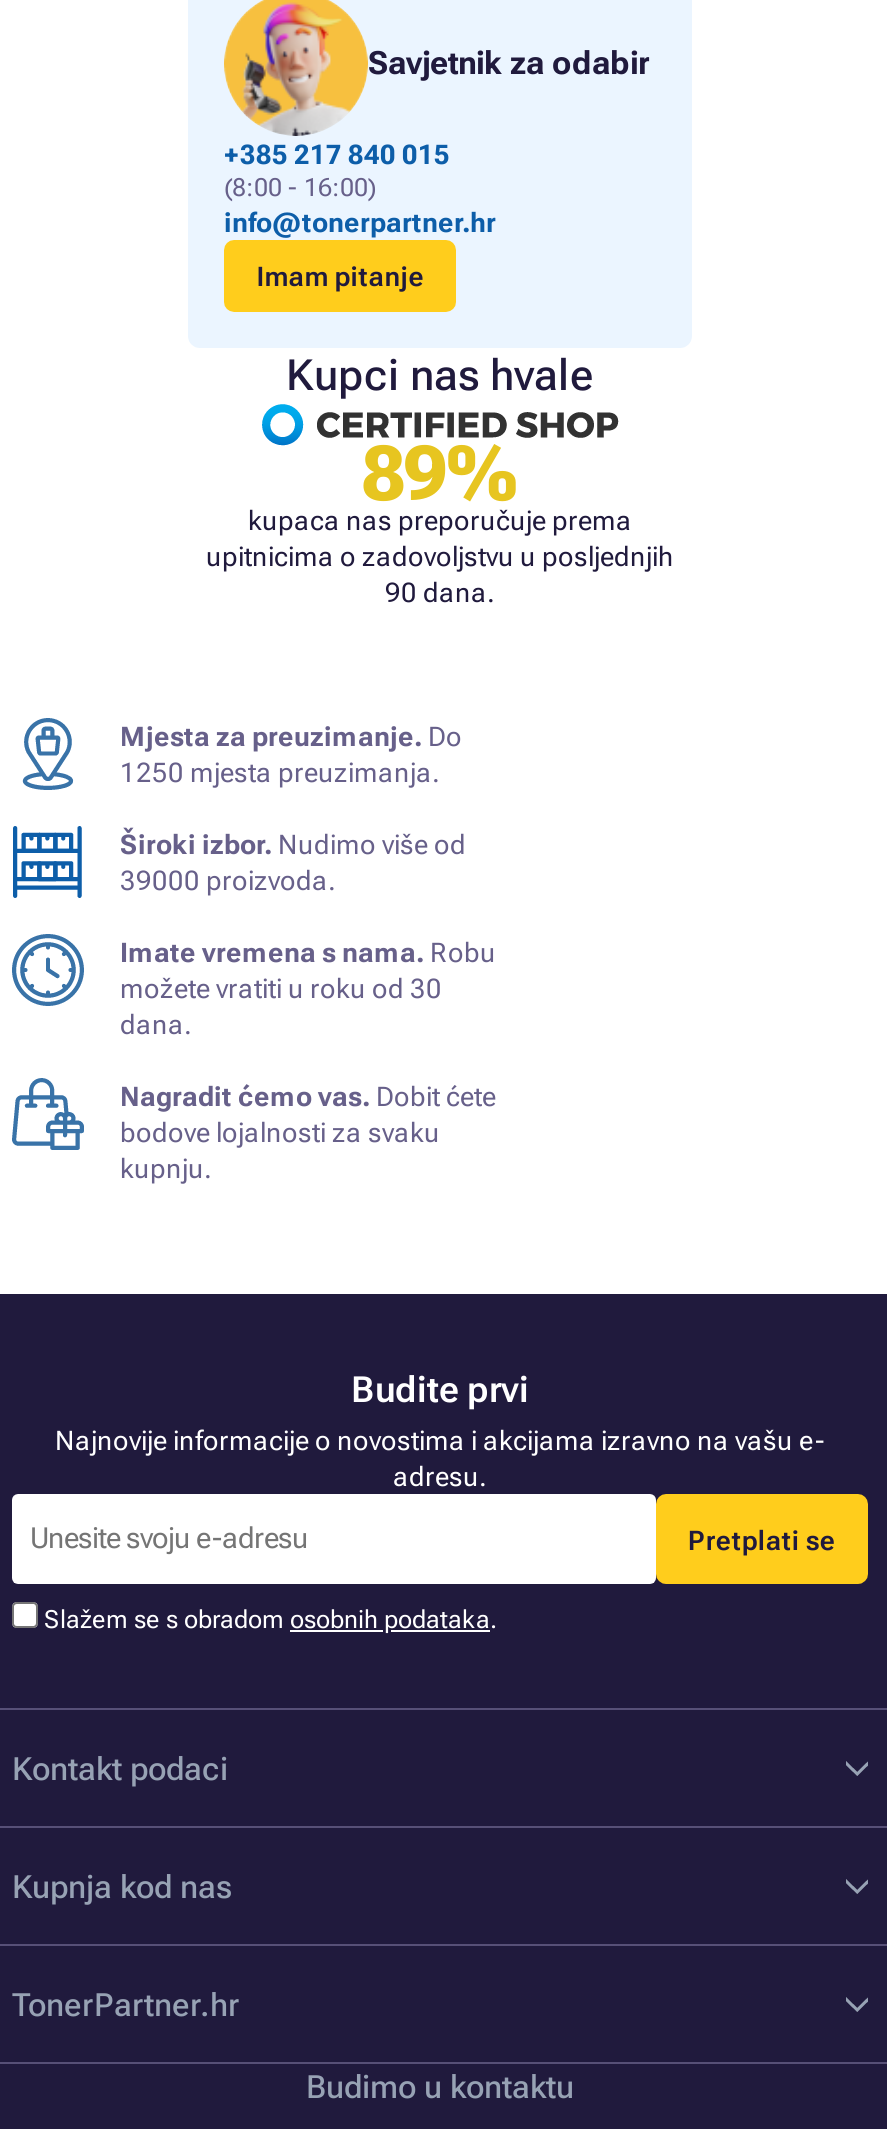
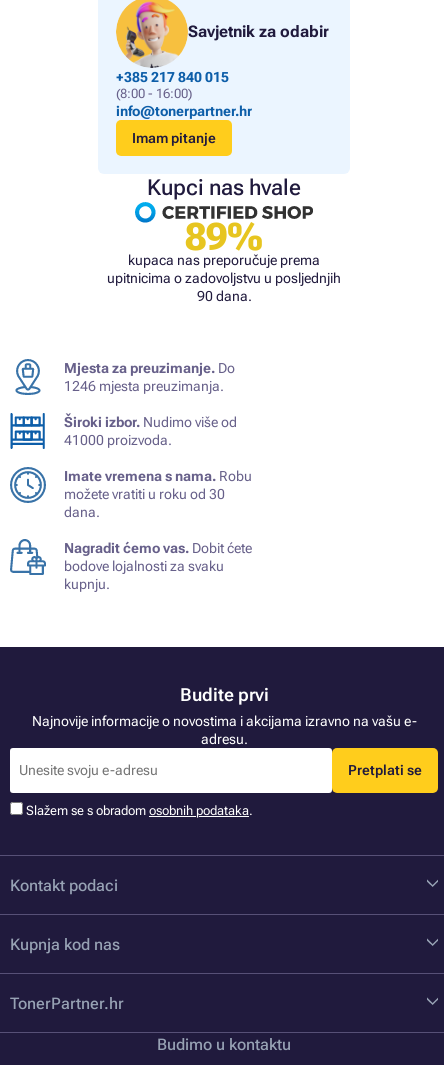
[120,756,440,788] 1250 mjesta preuzimanja. -> [64,378,224,394] 1246 mjesta preuzimanja.
[120,864,336,896] 39000 proizvoda. -> [64,432,172,448] 41000 proizvoda.

